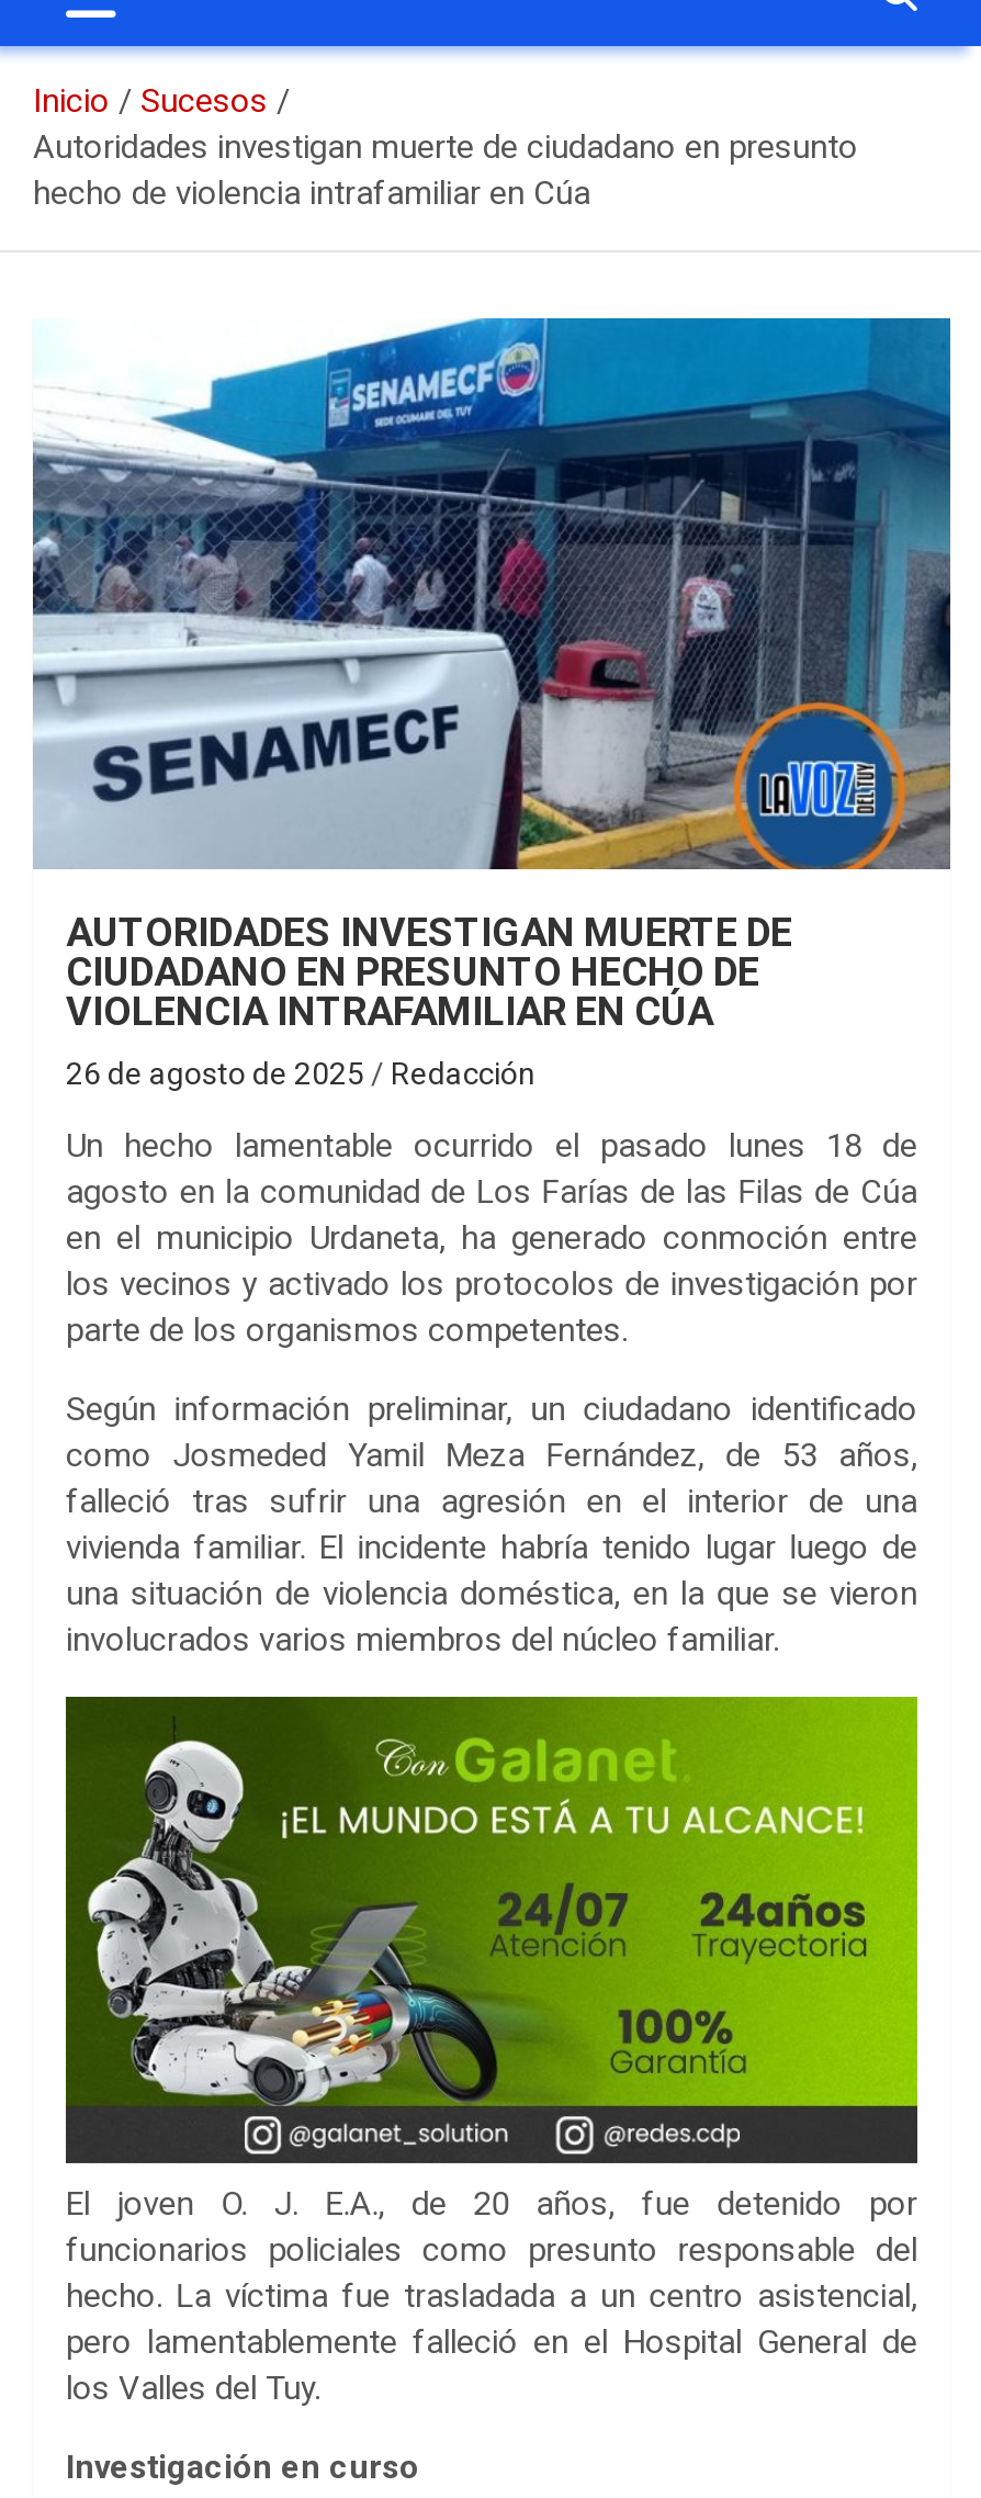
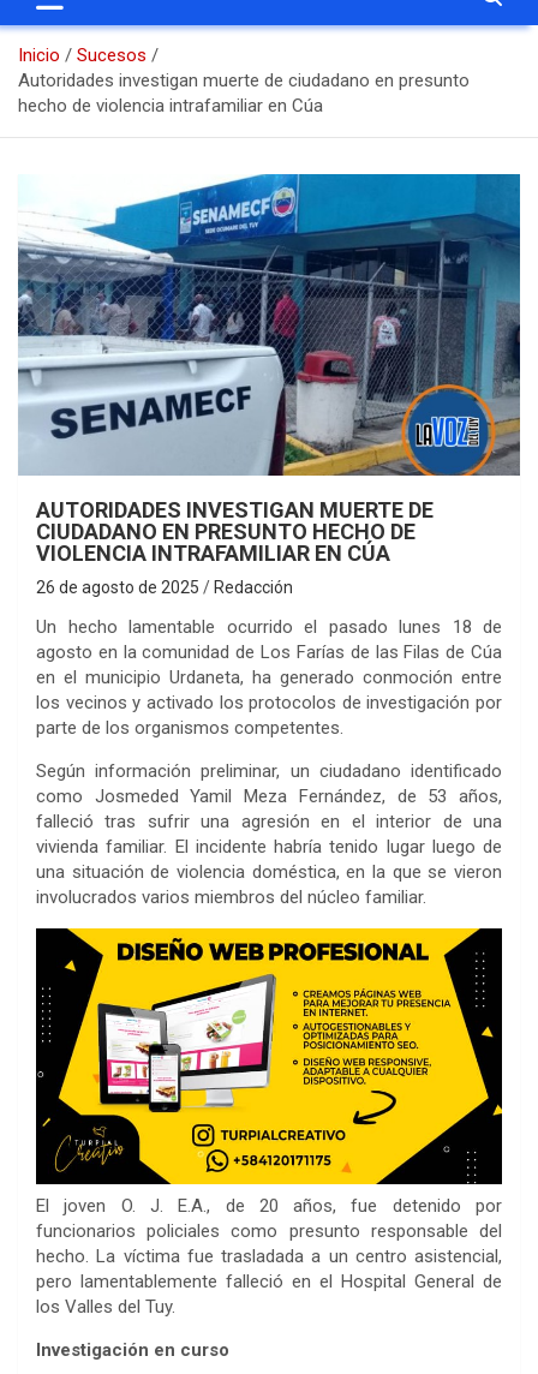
[66,1695,920,2167] [image] -> [36,927,503,1185] [image]

